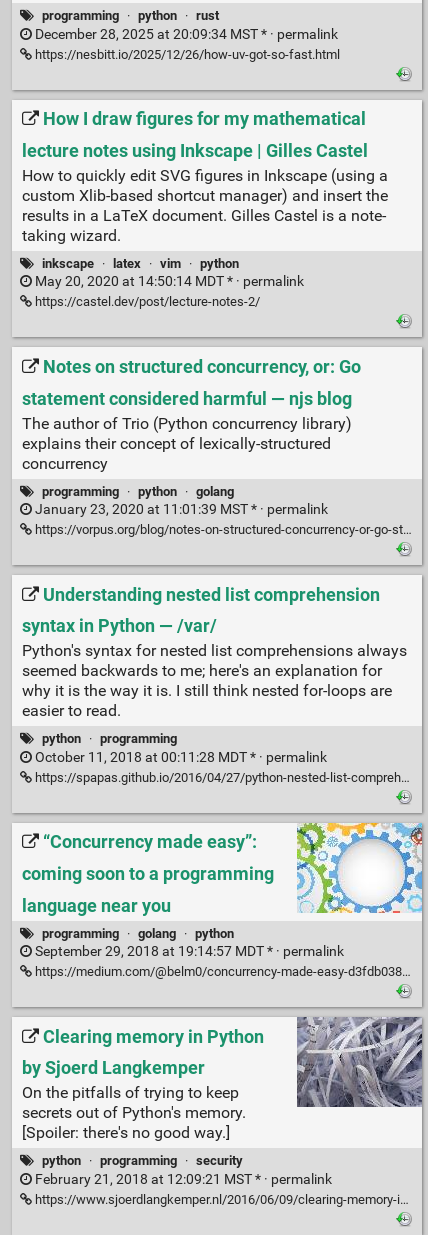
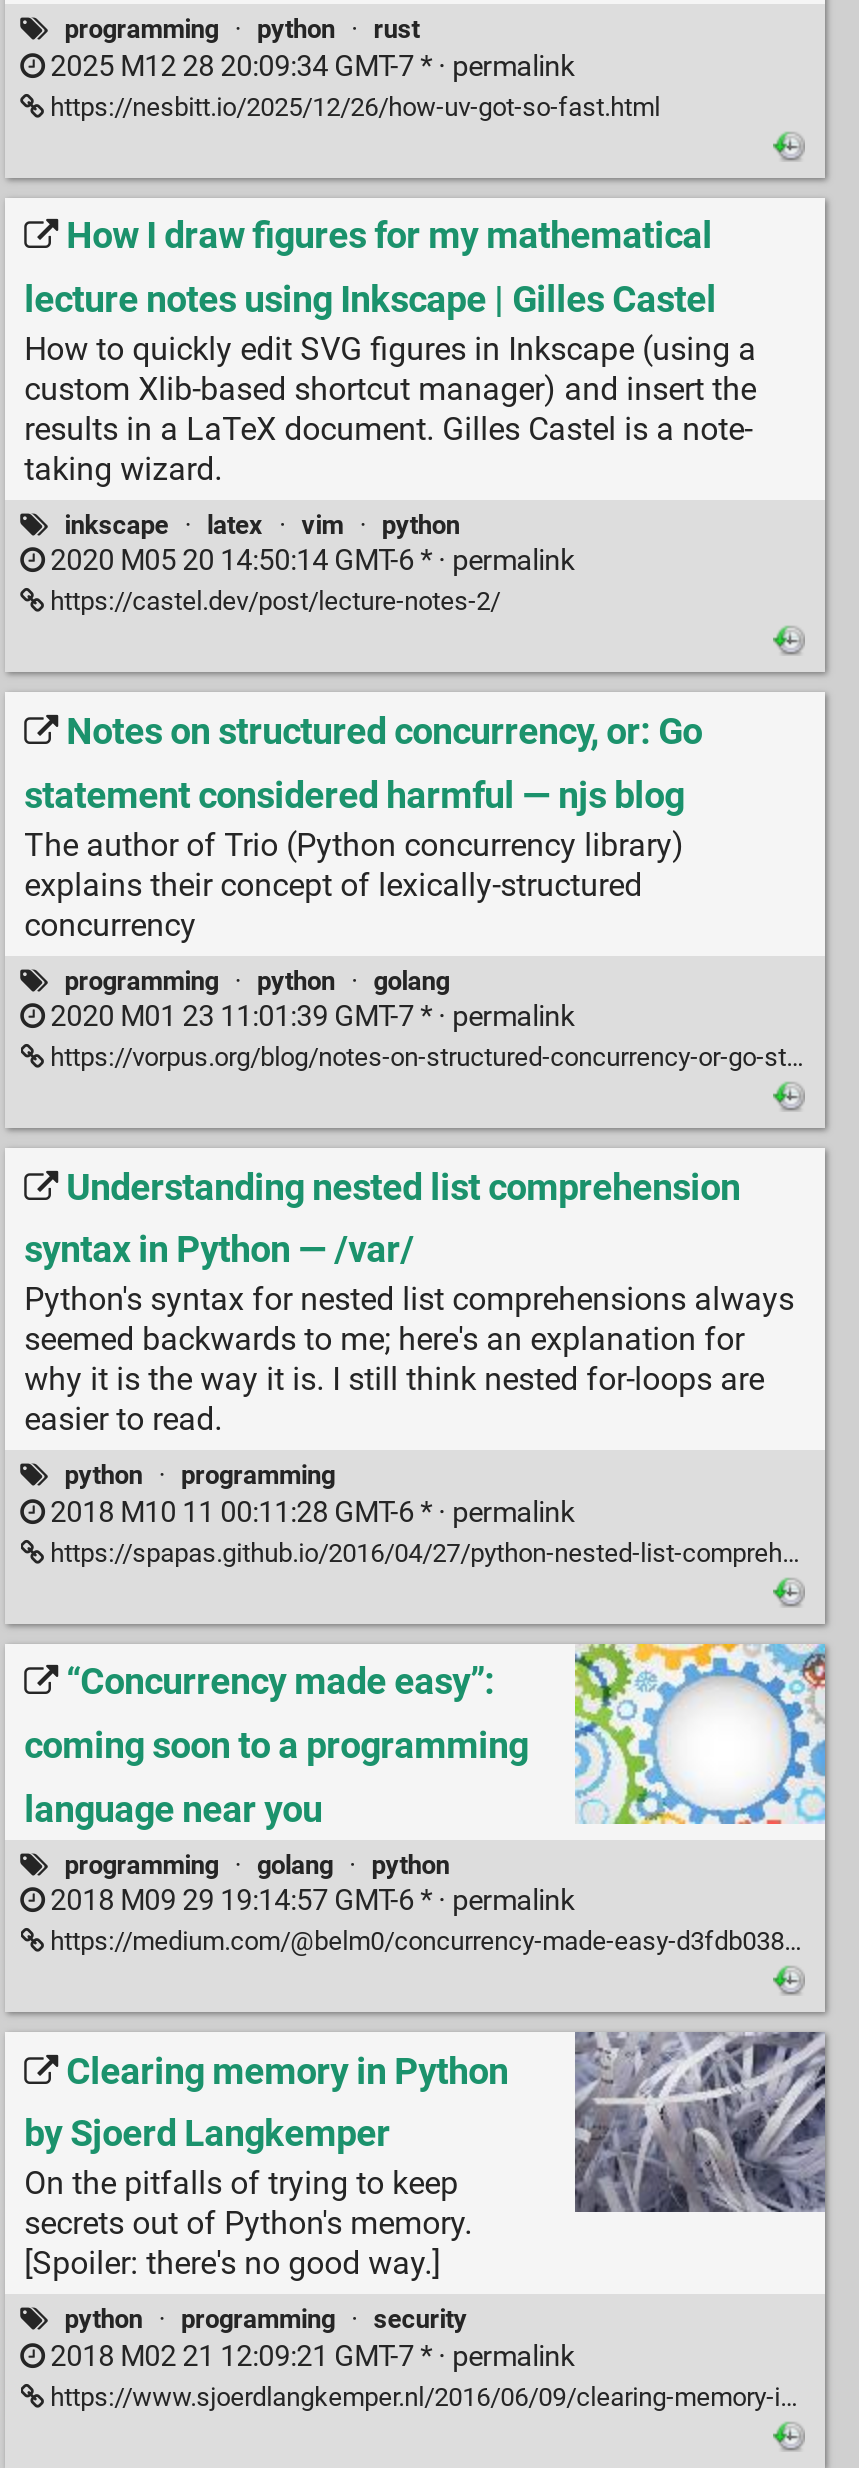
[32,25,338,42] December 28, 2025 at 20:09:34 MST * · permalink -> [44,49,574,83] 2025 M12 28 20:09:34 GMT-7 * · permalink
[32,273,304,290] May 20, 2020 at 14:50:14 MDT * · permalink -> [44,544,574,578] 2020 M05 20 14:50:14 GMT-6 * · permalink
[32,501,328,518] January 23, 2020 at 11:01:39 MST * · permalink -> [44,1000,574,1034] 2020 M01 23 11:01:39 GMT-7 * · permalink
[32,749,327,766] October 11, 2018 at 00:11:28 MDT * · permalink -> [44,1495,574,1529] 2018 M10 11 00:11:28 GMT-6 * · permalink
[32,943,344,960] September 29, 2018 at 19:14:57 MDT * · permalink -> [44,1884,574,1918] 2018 M09 29 19:14:57 GMT-6 * · permalink
[32,1171,332,1188] February 21, 2018 at 12:09:21 MST * · permalink -> [44,2339,574,2373] 2018 M02 21 12:09:21 GMT-7 * · permalink

